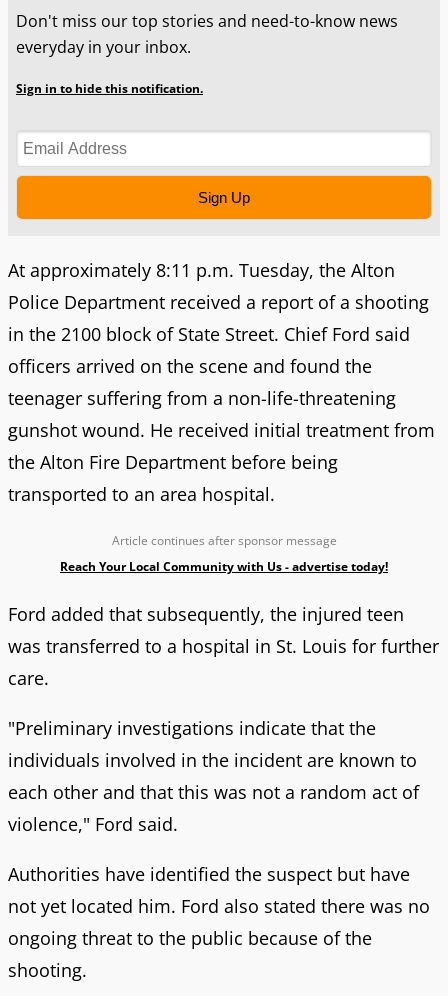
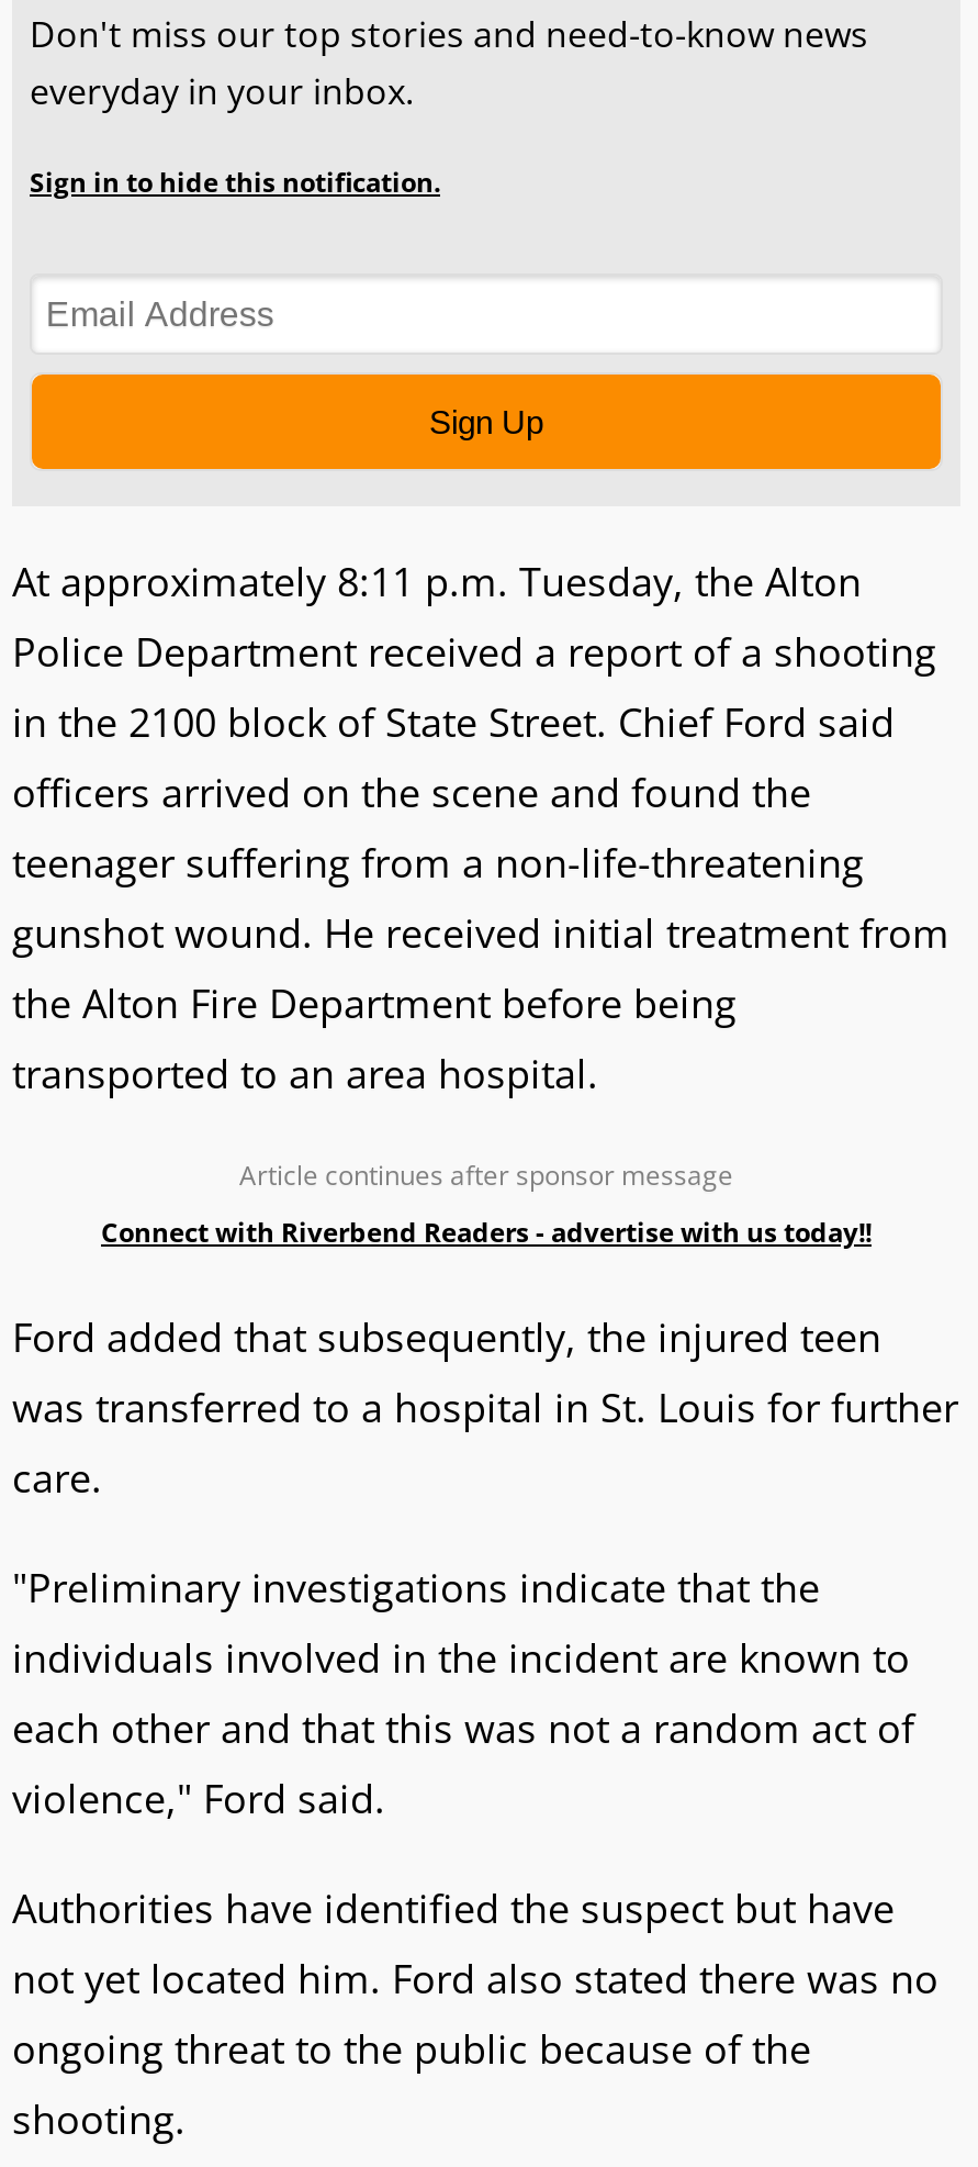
[60,558,388,575] Reach Your Local Community with Us - advertise today! -> [101,1213,872,1250] Connect with Riverbend Readers - advertise with us today!!

